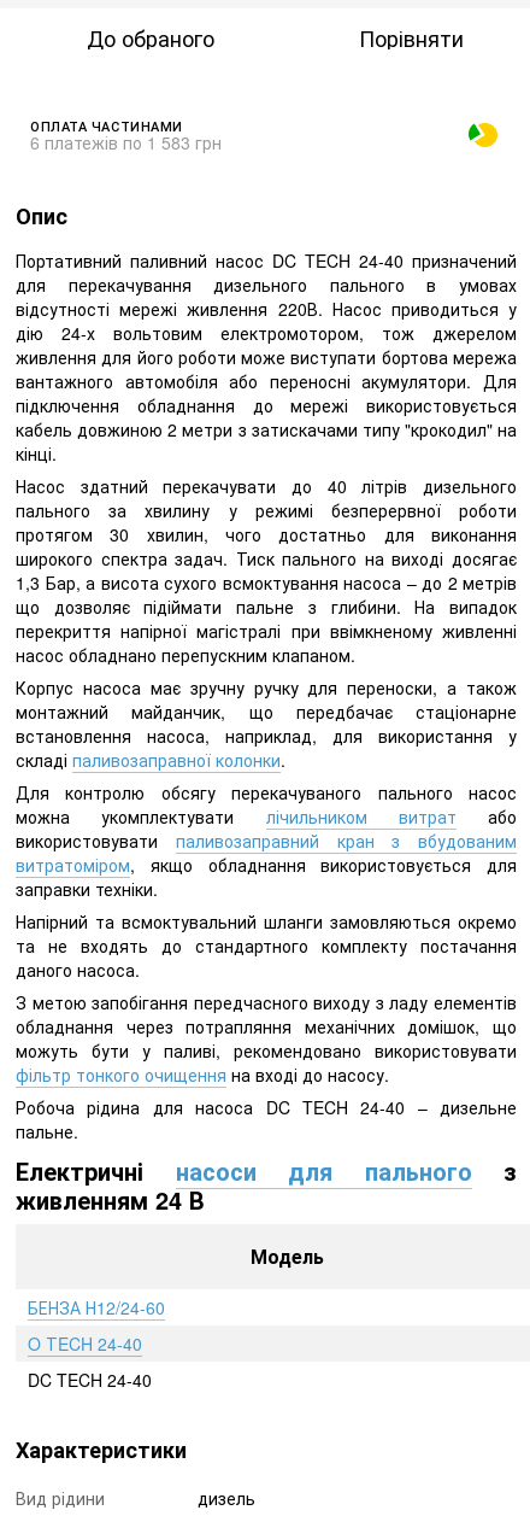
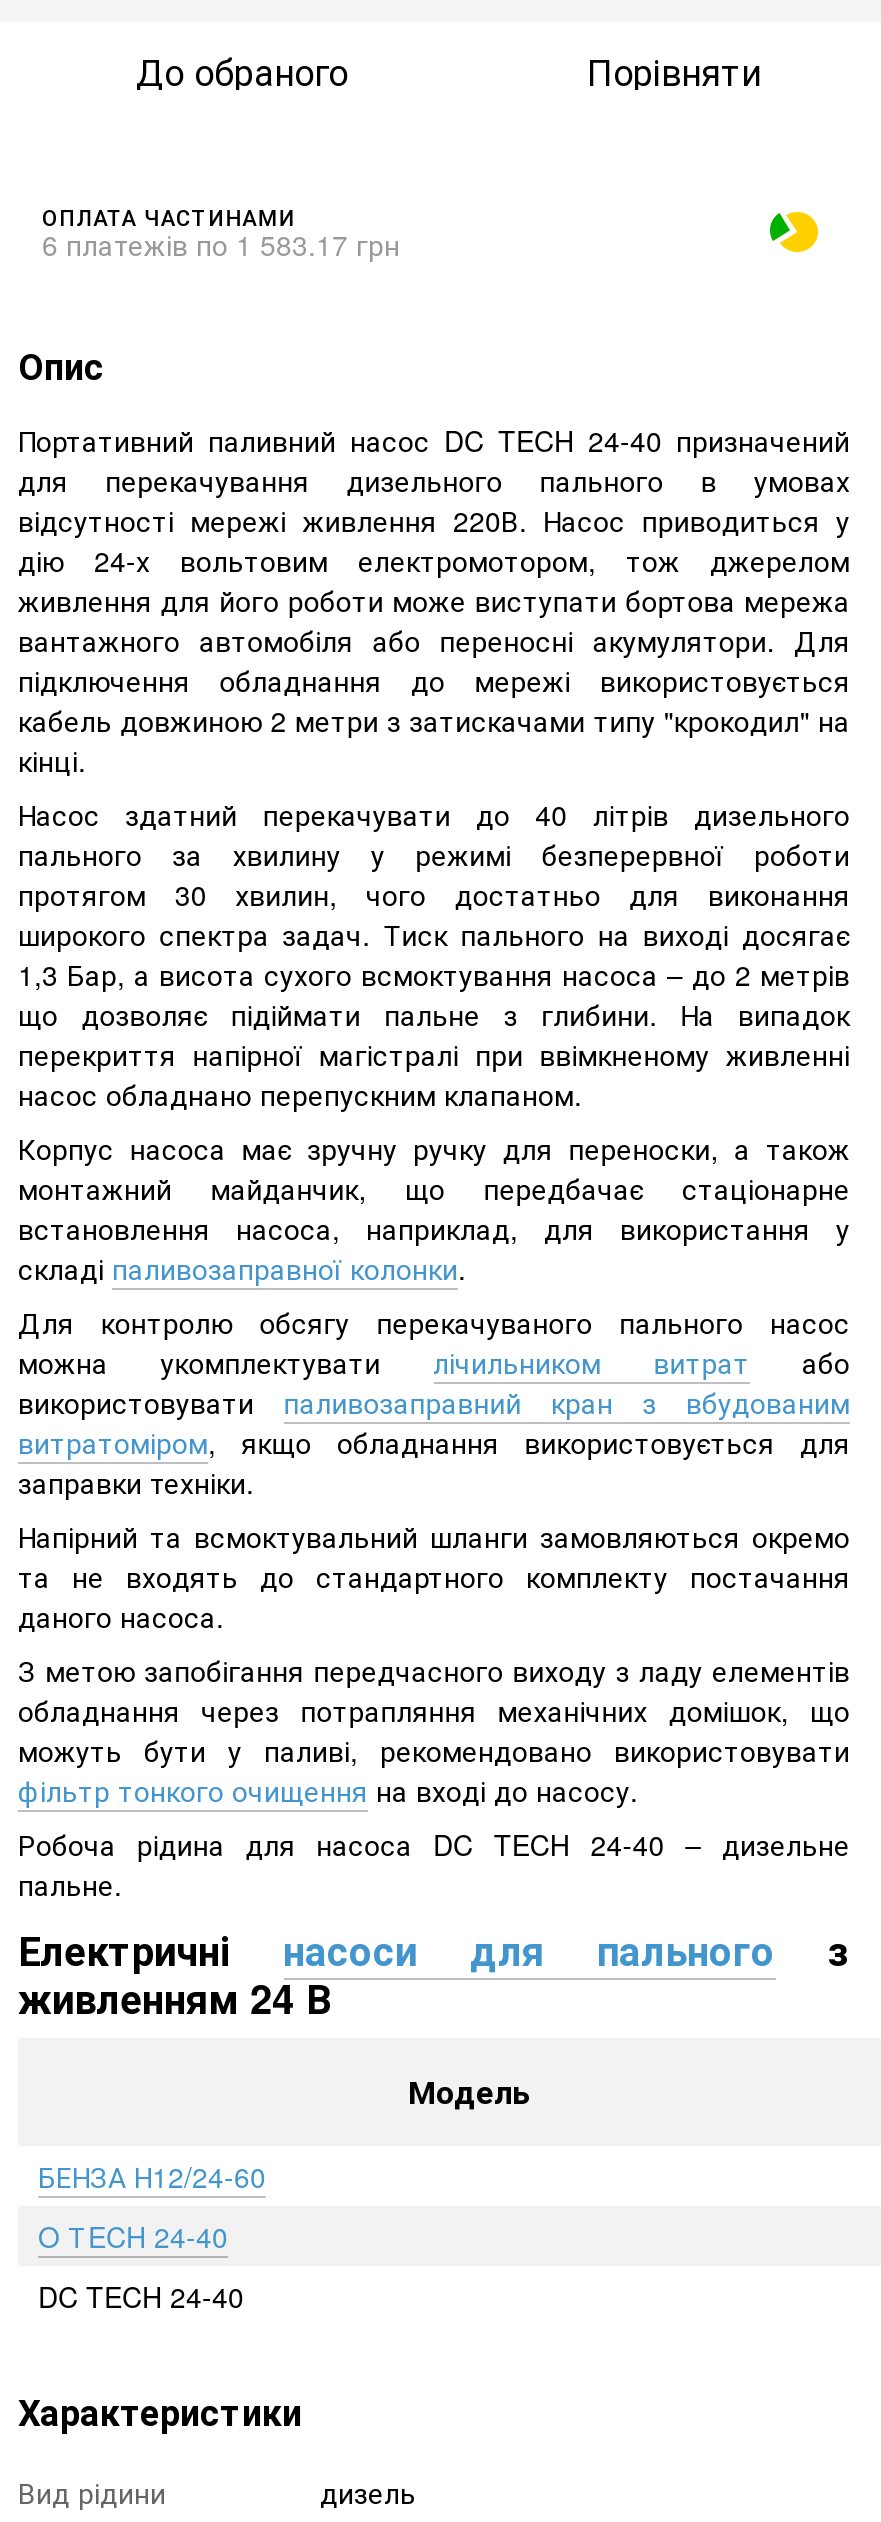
[30,130,222,154] 6 платежів по 1 583 грн -> [42,223,400,263] 6 платежів по 1 583.17 грн

